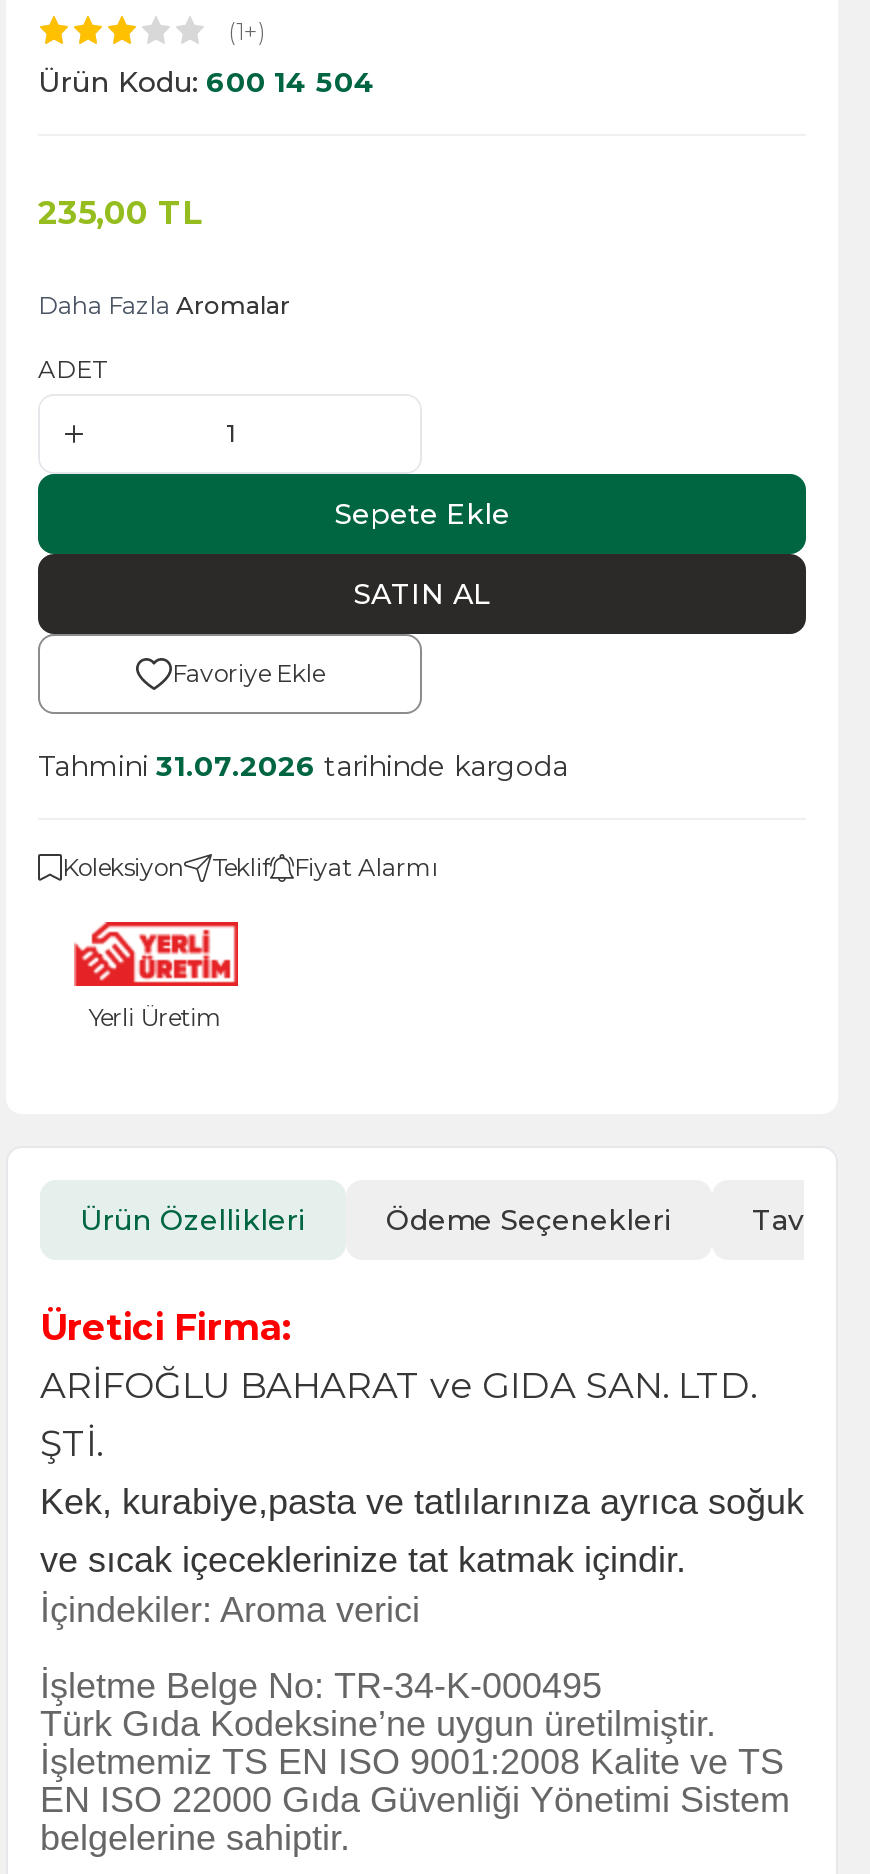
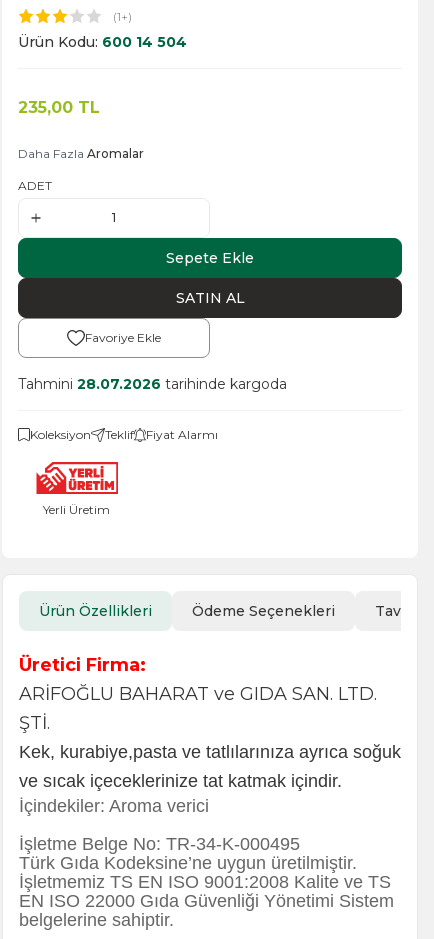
[38,748,568,784] Tahmini 31.07.2026 tarihinde kargoda -> [18,375,287,393] Tahmini 28.07.2026 tarihinde kargoda

